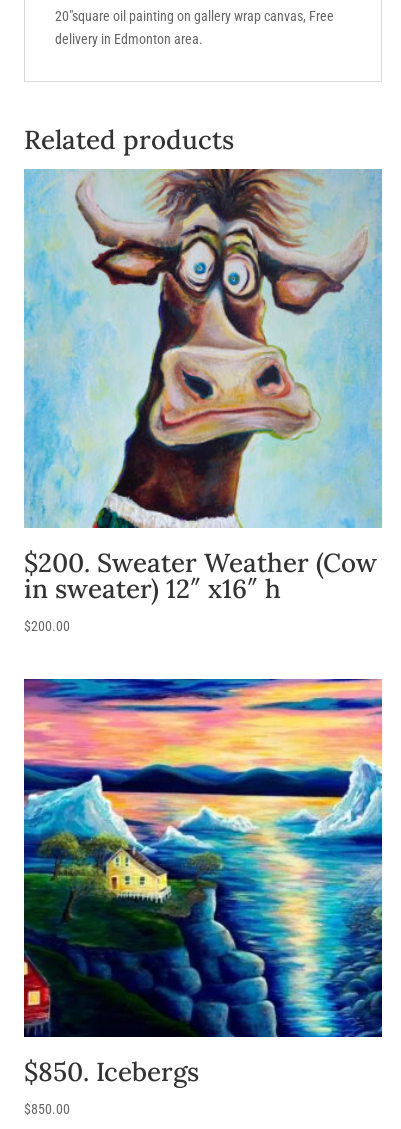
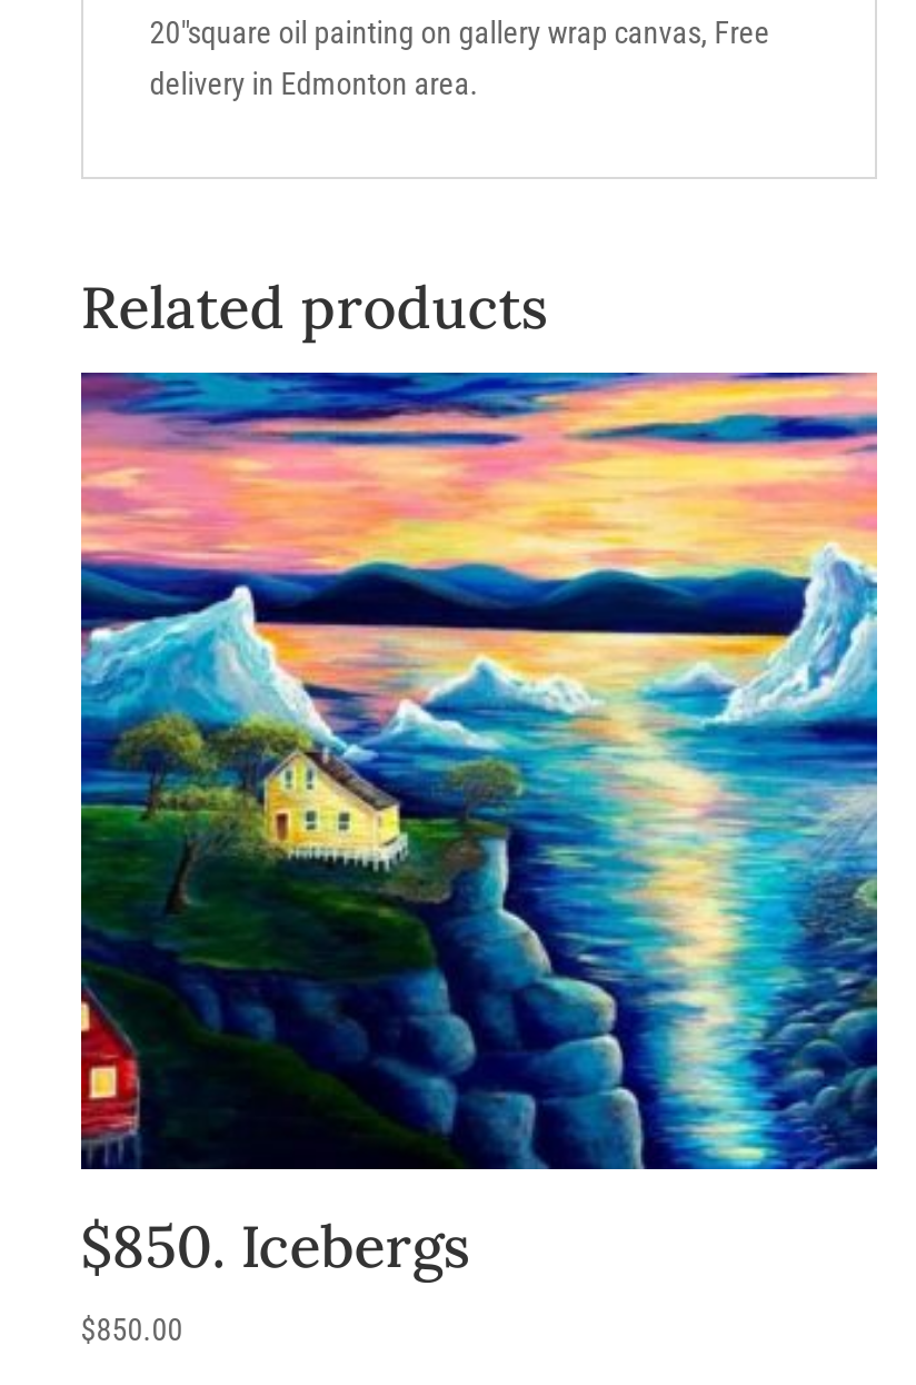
[23,168,382,634] [image] | $200. Sweater Weather (Cow | in sweater) 12″ x16″ h | $200.00 -> none

